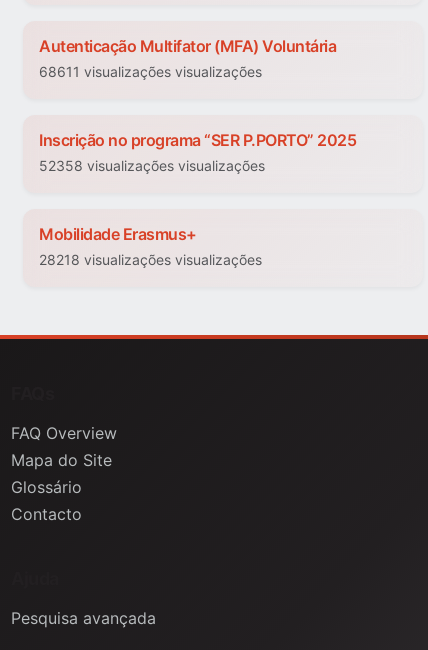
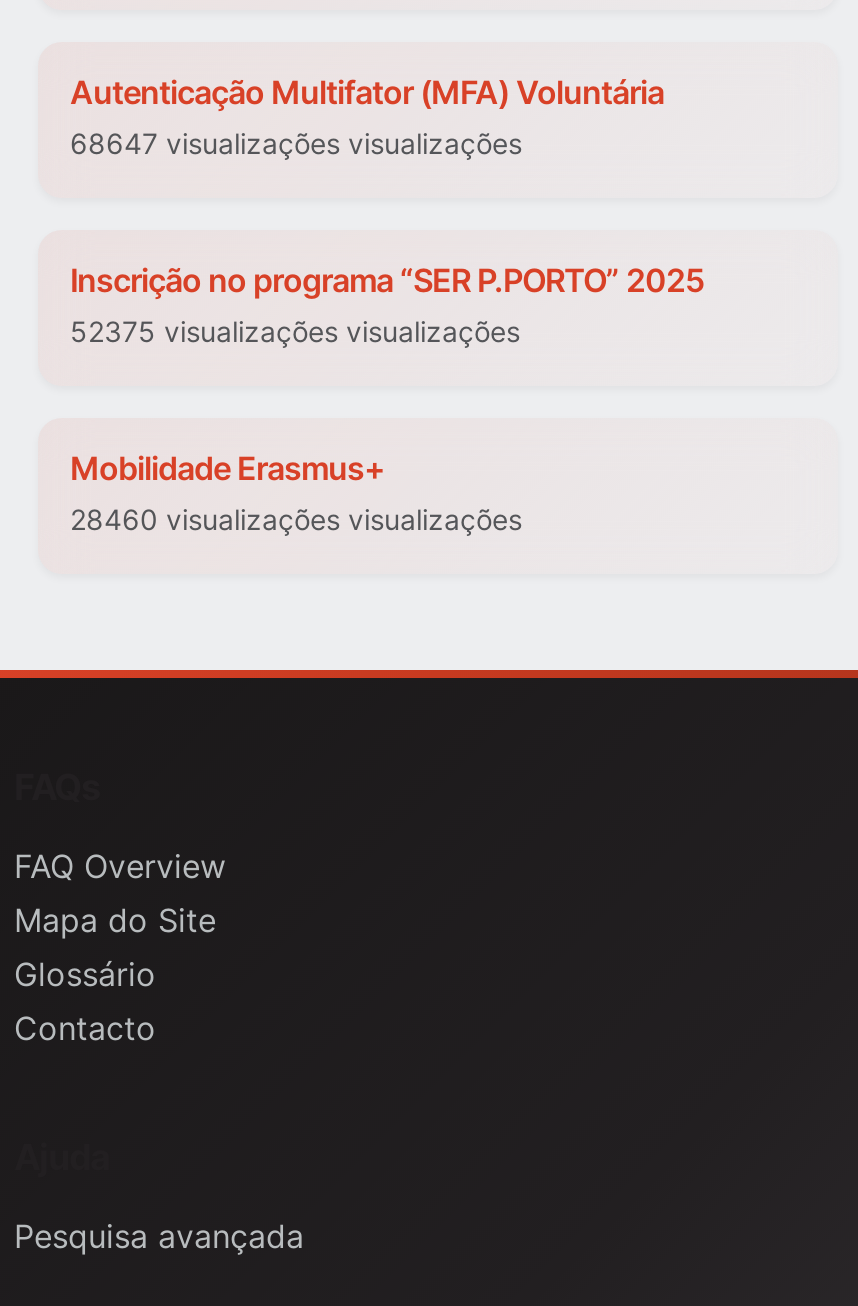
[39,63,262,80] 68611 visualizações visualizações -> [70,127,522,161] 68647 visualizações visualizações
[39,157,265,174] 52358 visualizações visualizações -> [70,315,520,349] 52375 visualizações visualizações
[39,251,262,268] 28218 visualizações visualizações -> [70,503,522,537] 28460 visualizações visualizações

